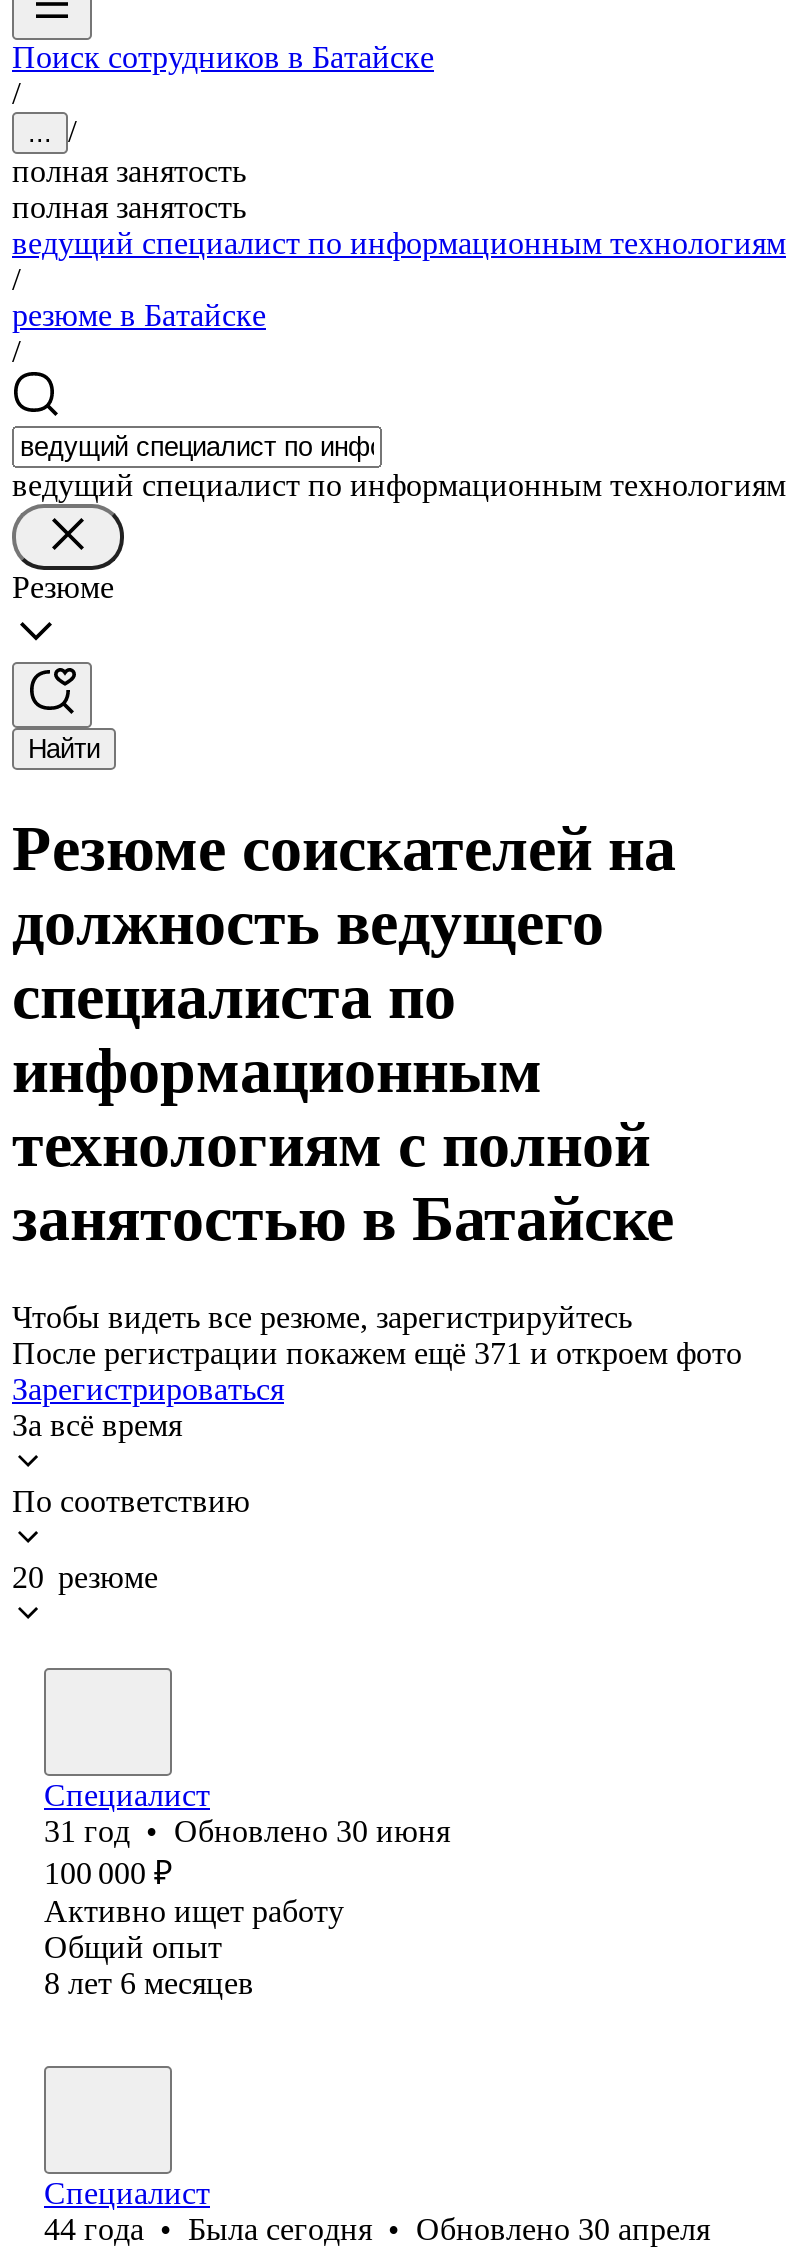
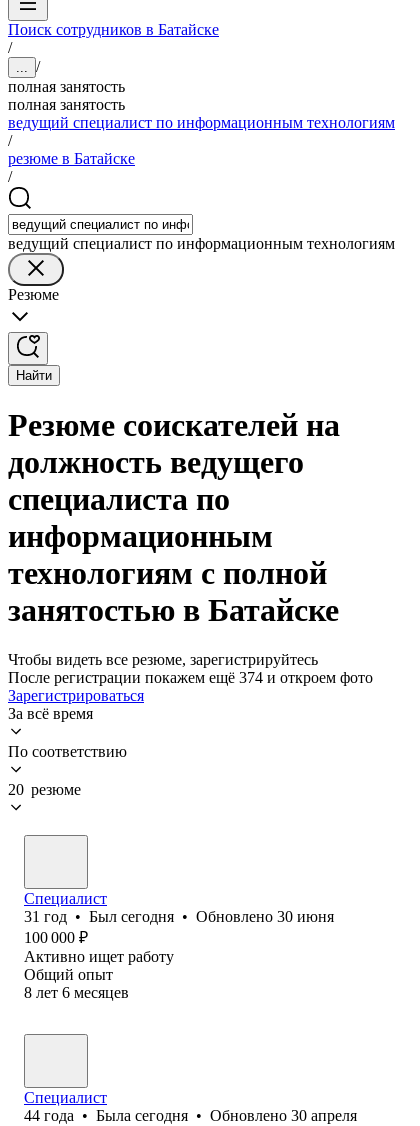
[12,1336,742,1370] После регистрации покажем ещё 371 и откроем фото -> [8,669,373,686] После регистрации покажем ещё 374 и откроем фото
[44,1814,450,1848] 31 год • Обновлено 30 июня -> [24,908,334,925] 31 год • Был сегодня • Обновлено 30 июня

